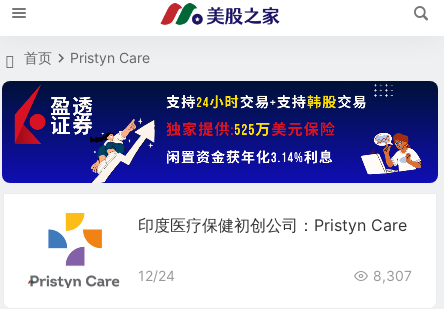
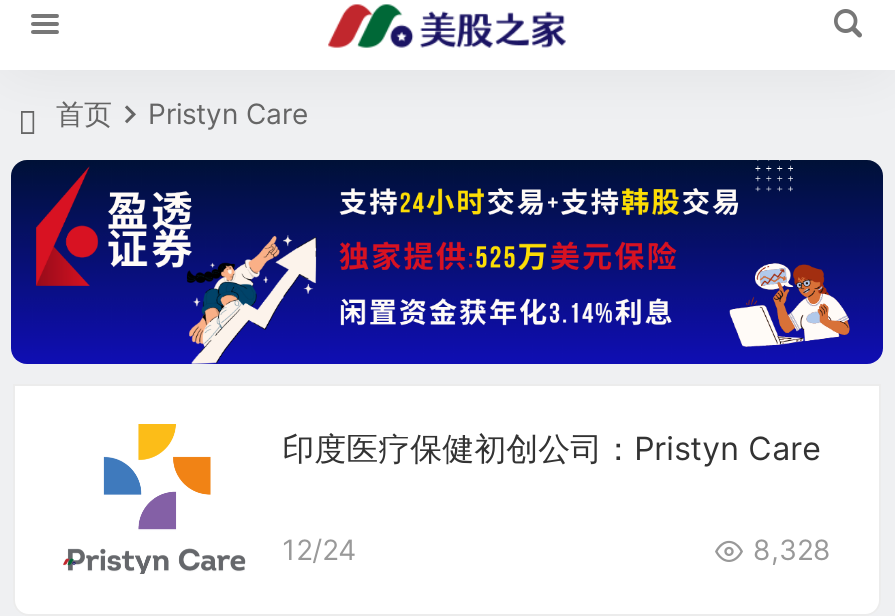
[373,267,412,284] 8,307 -> [753,533,831,567] 8,328

